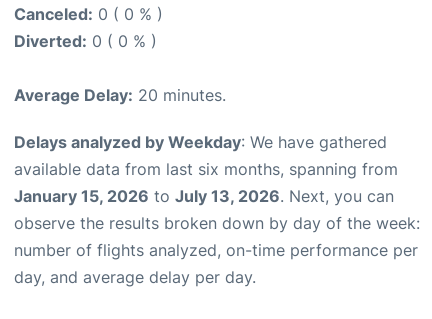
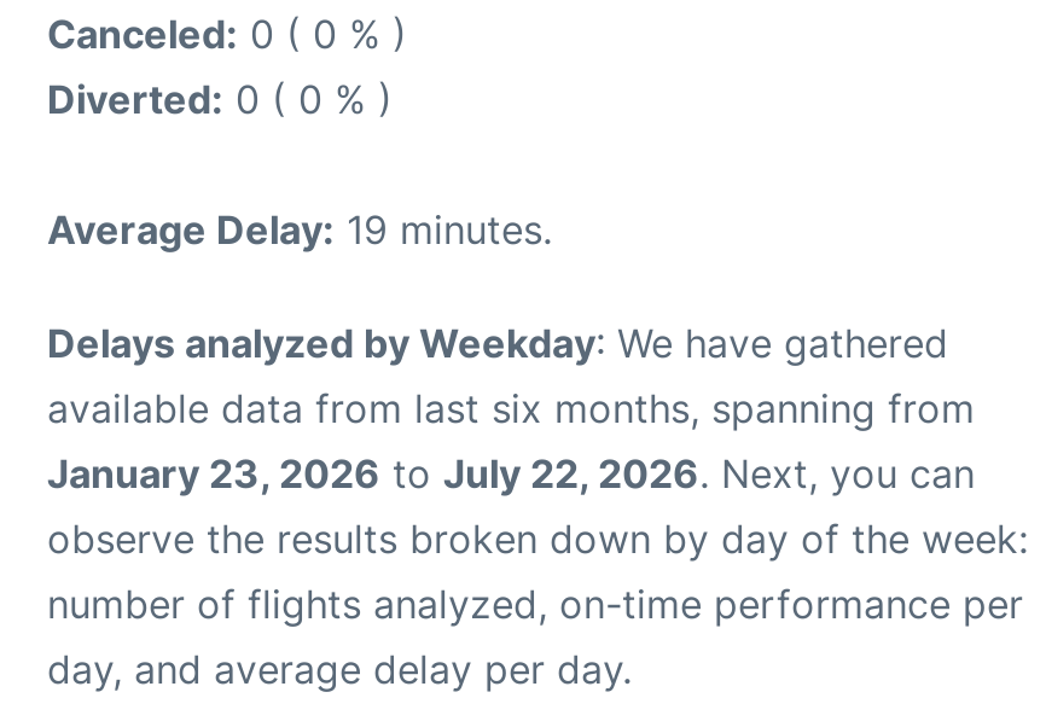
[14,85,226,105] Average Delay: 20 minutes. -> [47,205,552,254] Average Delay: 19 minutes.
[14,186,394,206] January 15, 2026 to July 13, 2026. Next, you can -> [47,449,975,498] January 23, 2026 to July 22, 2026. Next, you can

